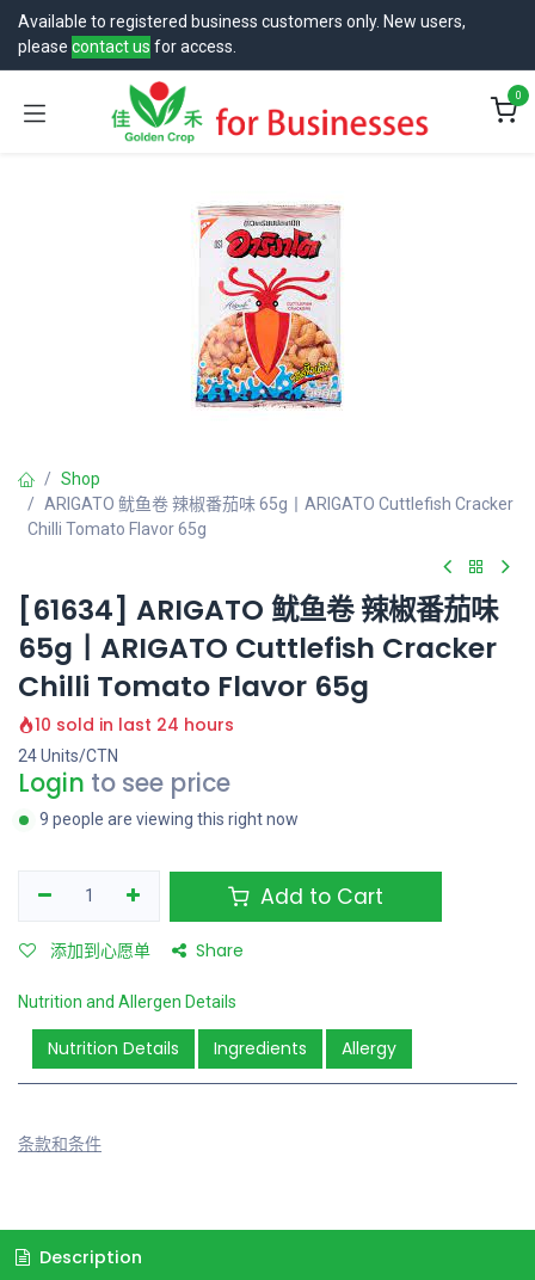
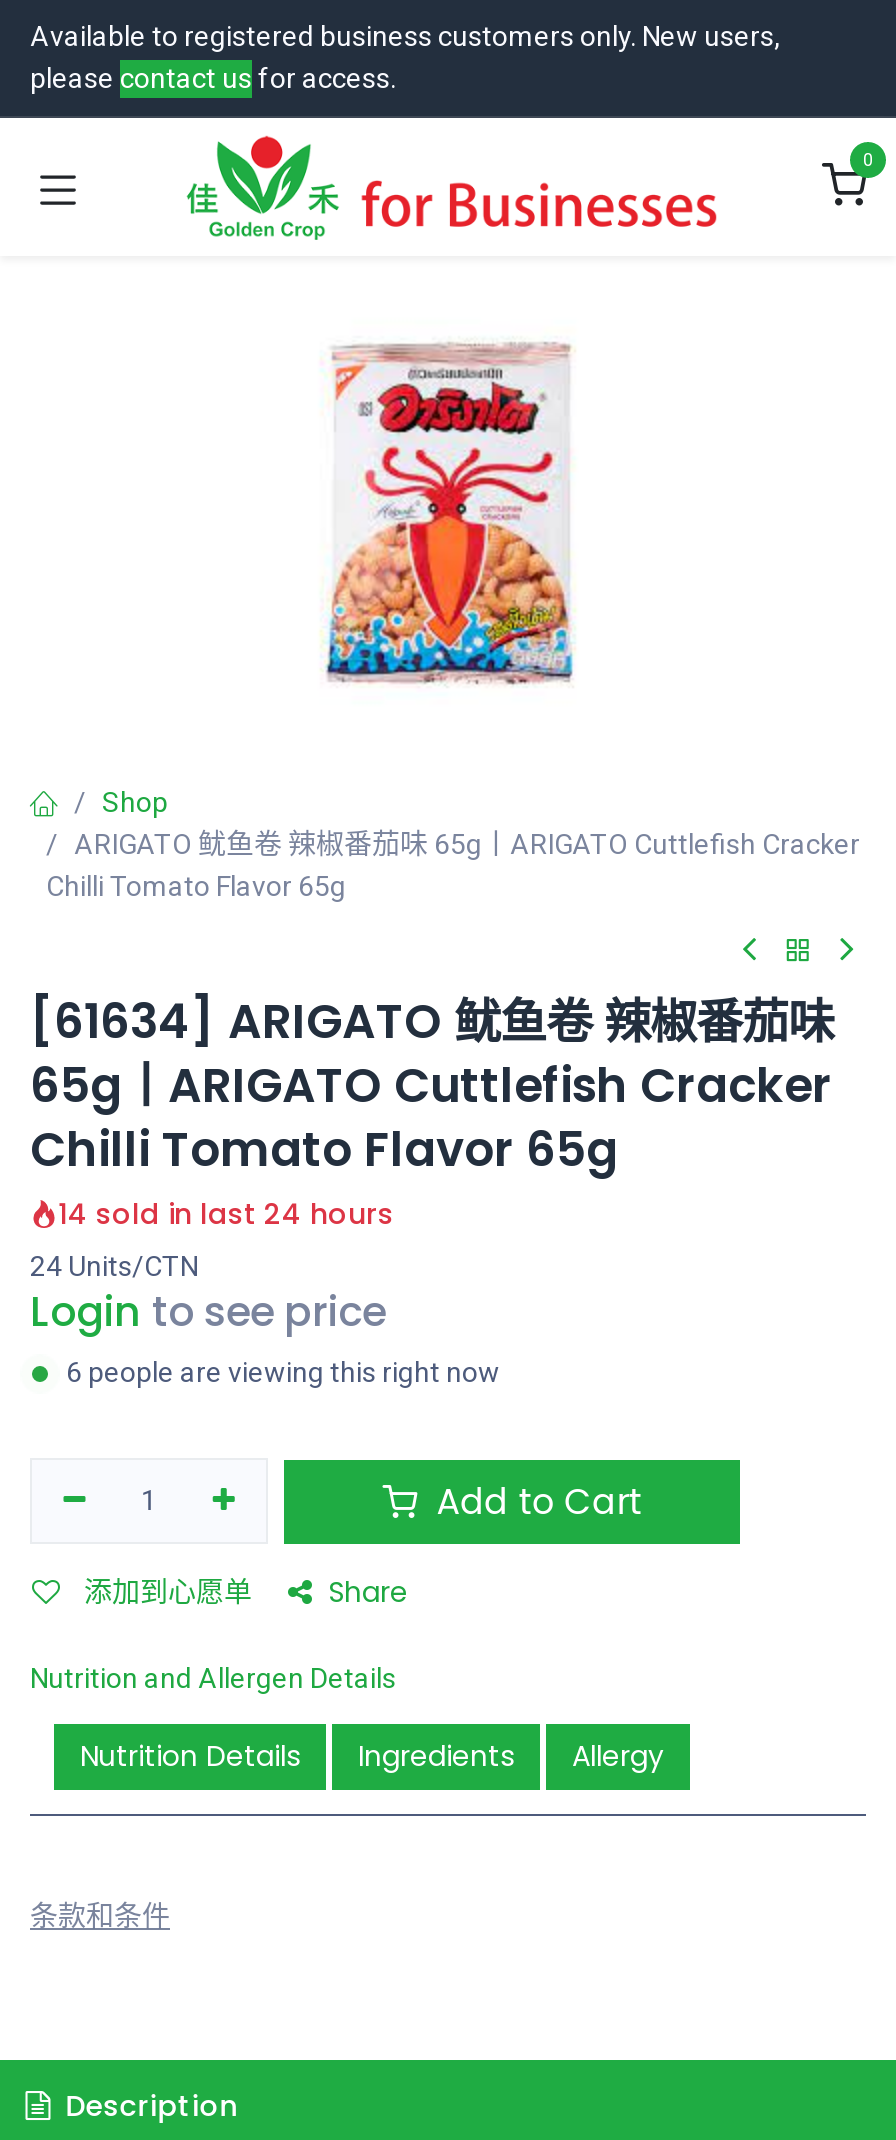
[35,713,234,737] 10 sold in last 24 hours -> [58,1194,394,1234] 14 sold in last 24 hours
[39,810,299,829] 9 people are viewing this right now -> [66,1356,500,1388] 6 people are viewing this right now

